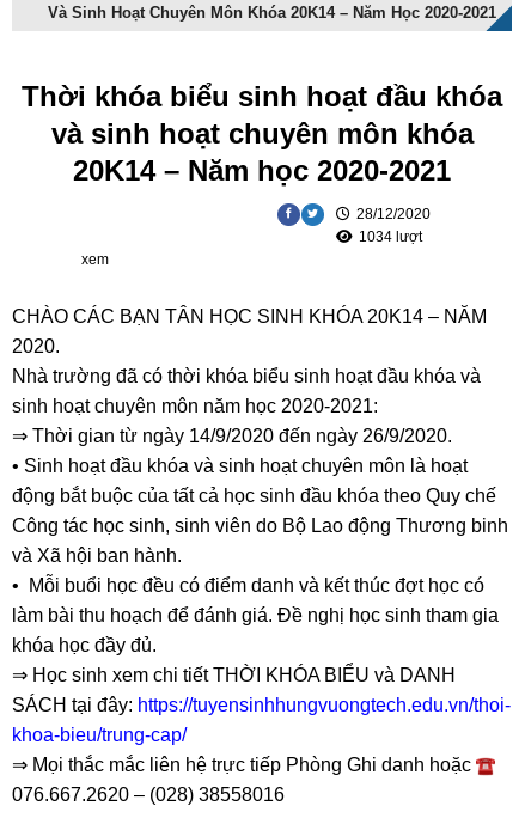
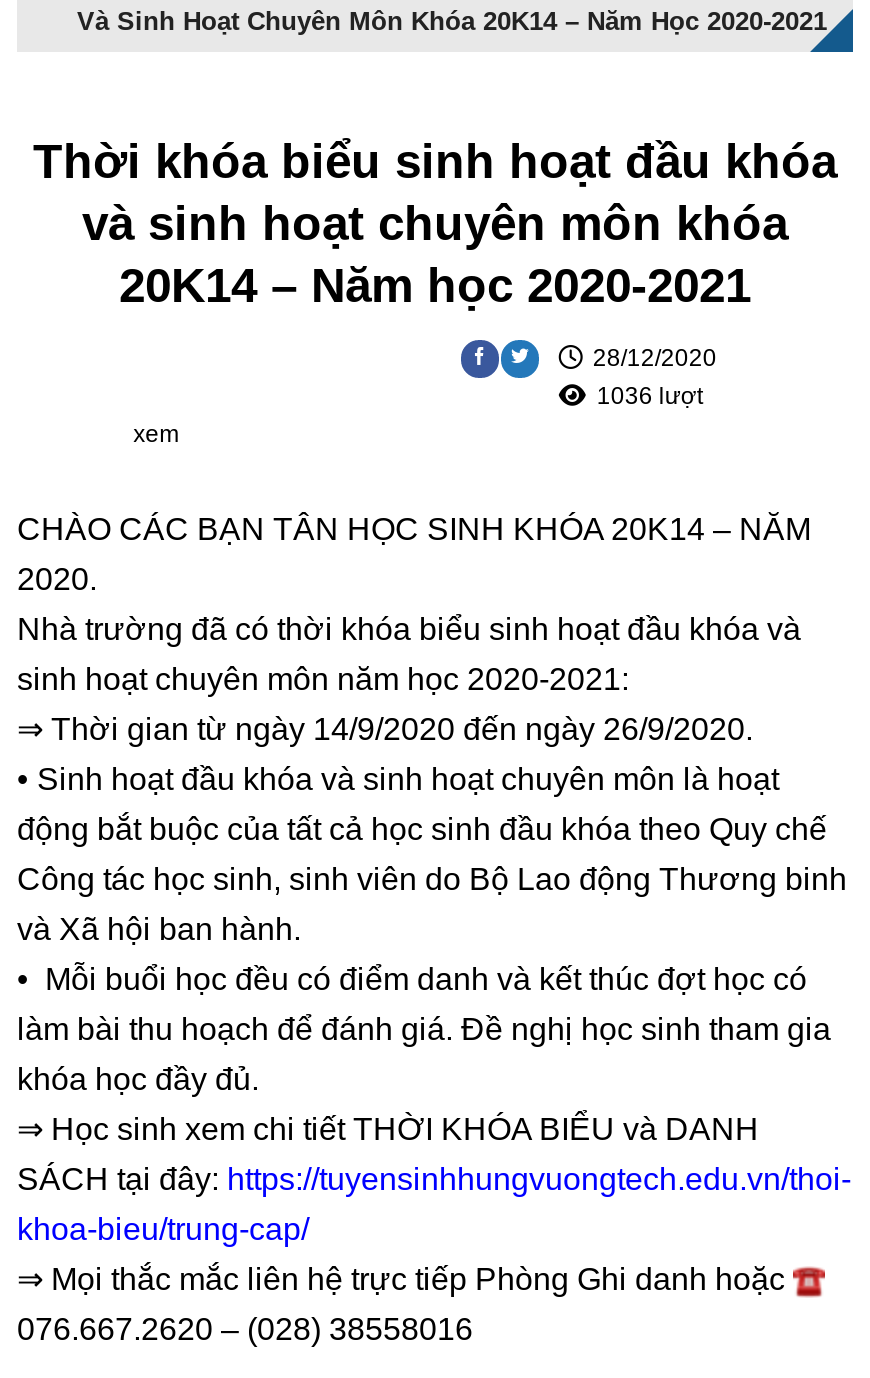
[359,228,422,245] 1034 lượt -> [597,382,703,410] 1036 lượt

